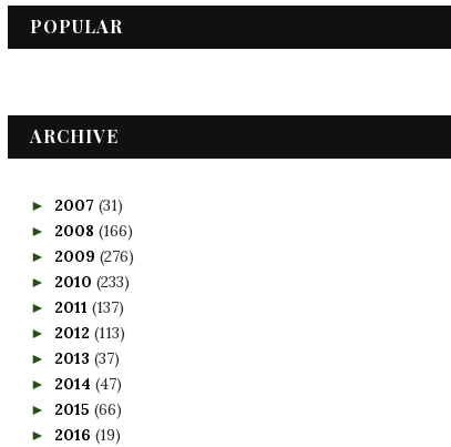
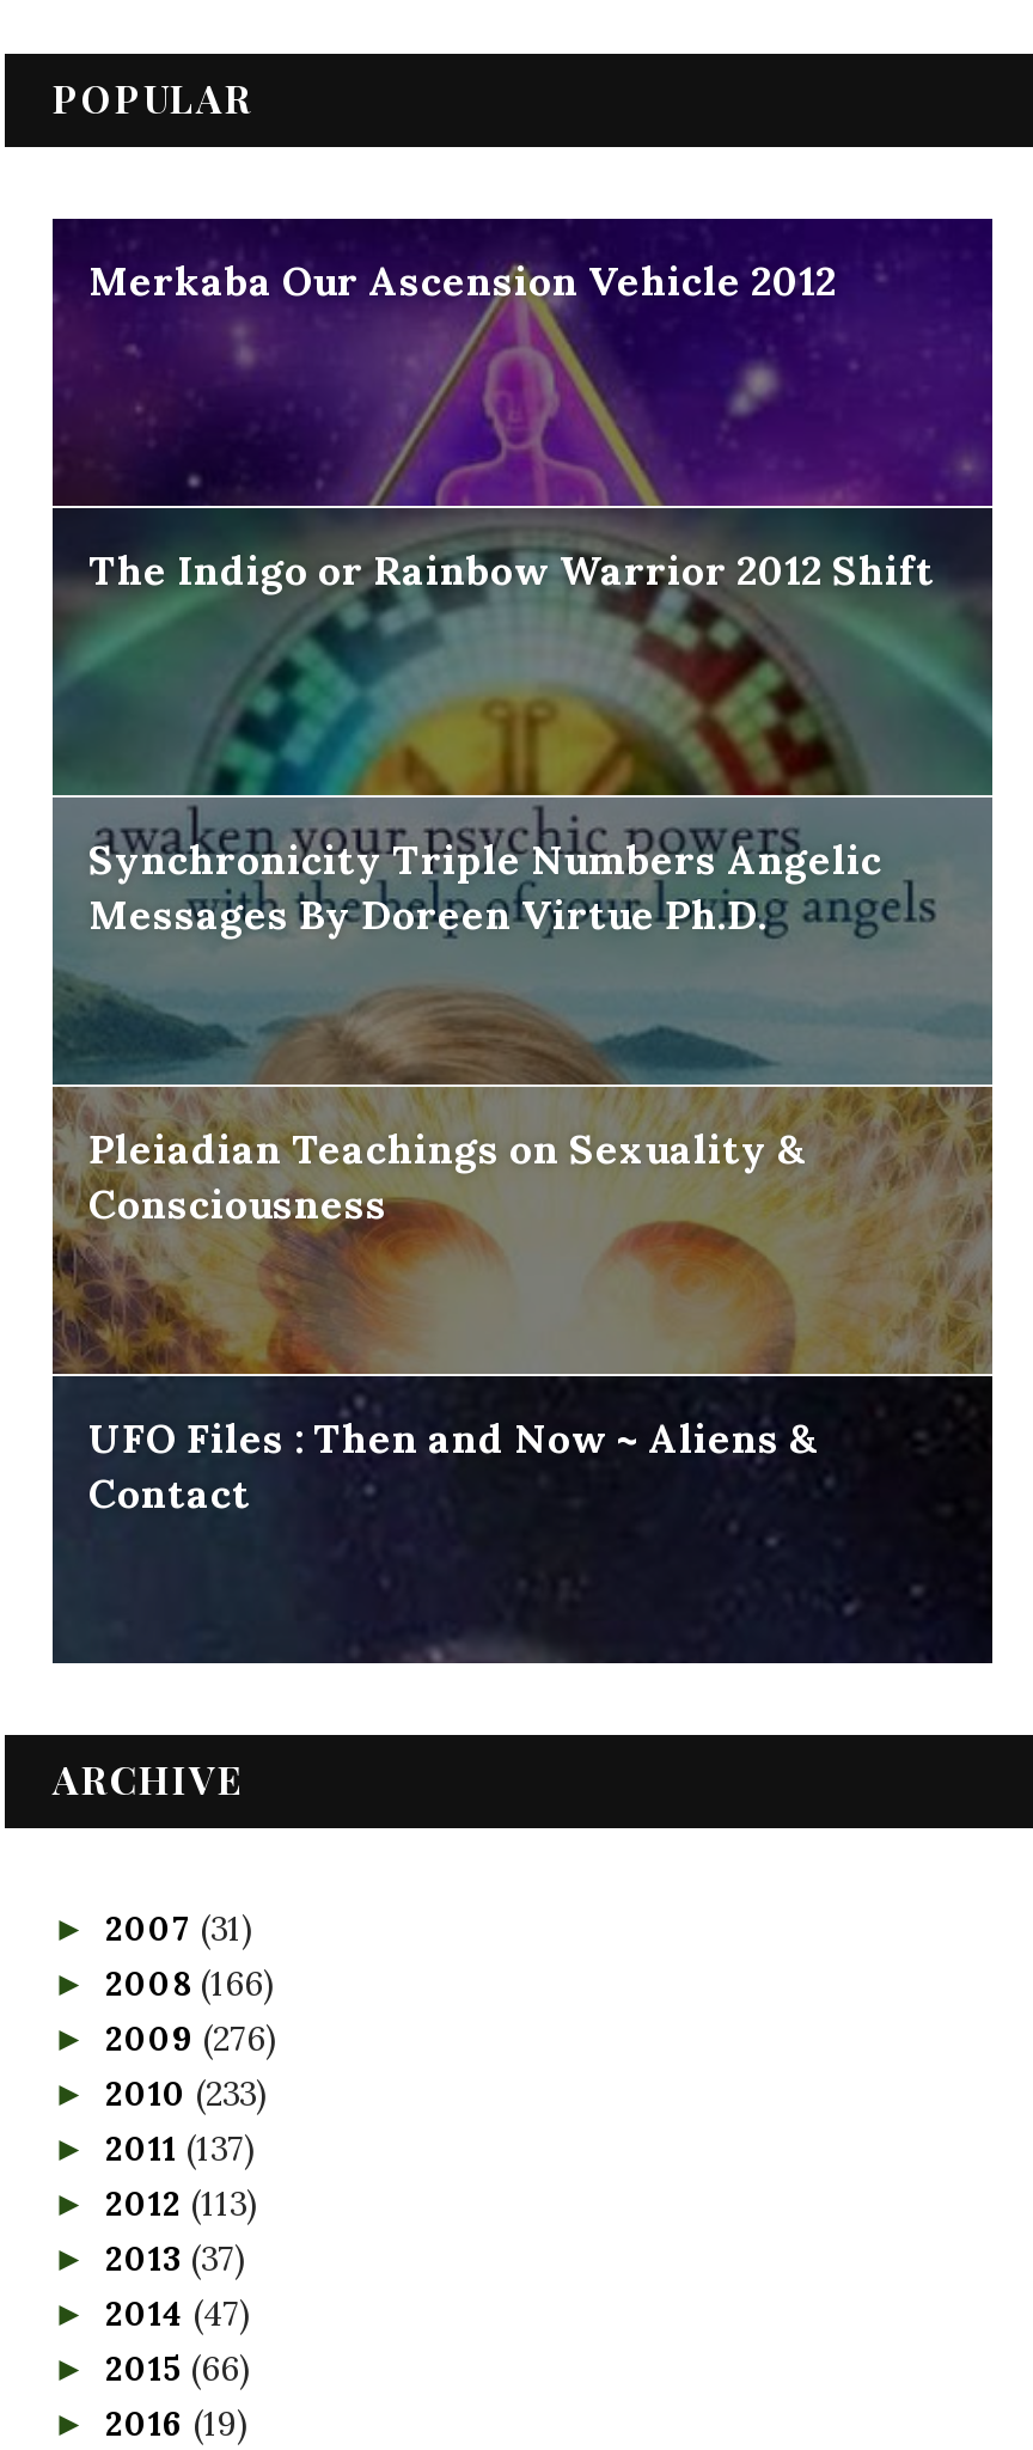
none -> [50,216,995,1666] [image] | Merkaba Our Ascension Vehicle 2012
none -> [88,544,935,597] The Indigo or Rainbow Warrior 2012 Shift
none -> [88,834,882,941] Synchronicity Triple Numbers Angelic | Messages By Doreen Virtue Ph.D.
none -> [88,1123,806,1231] Pleiadian Teachings on Sexuality & | Consciousness
none -> [88,1412,818,1520] UFO Files : Then and Now ~ Aliens & | Contact

